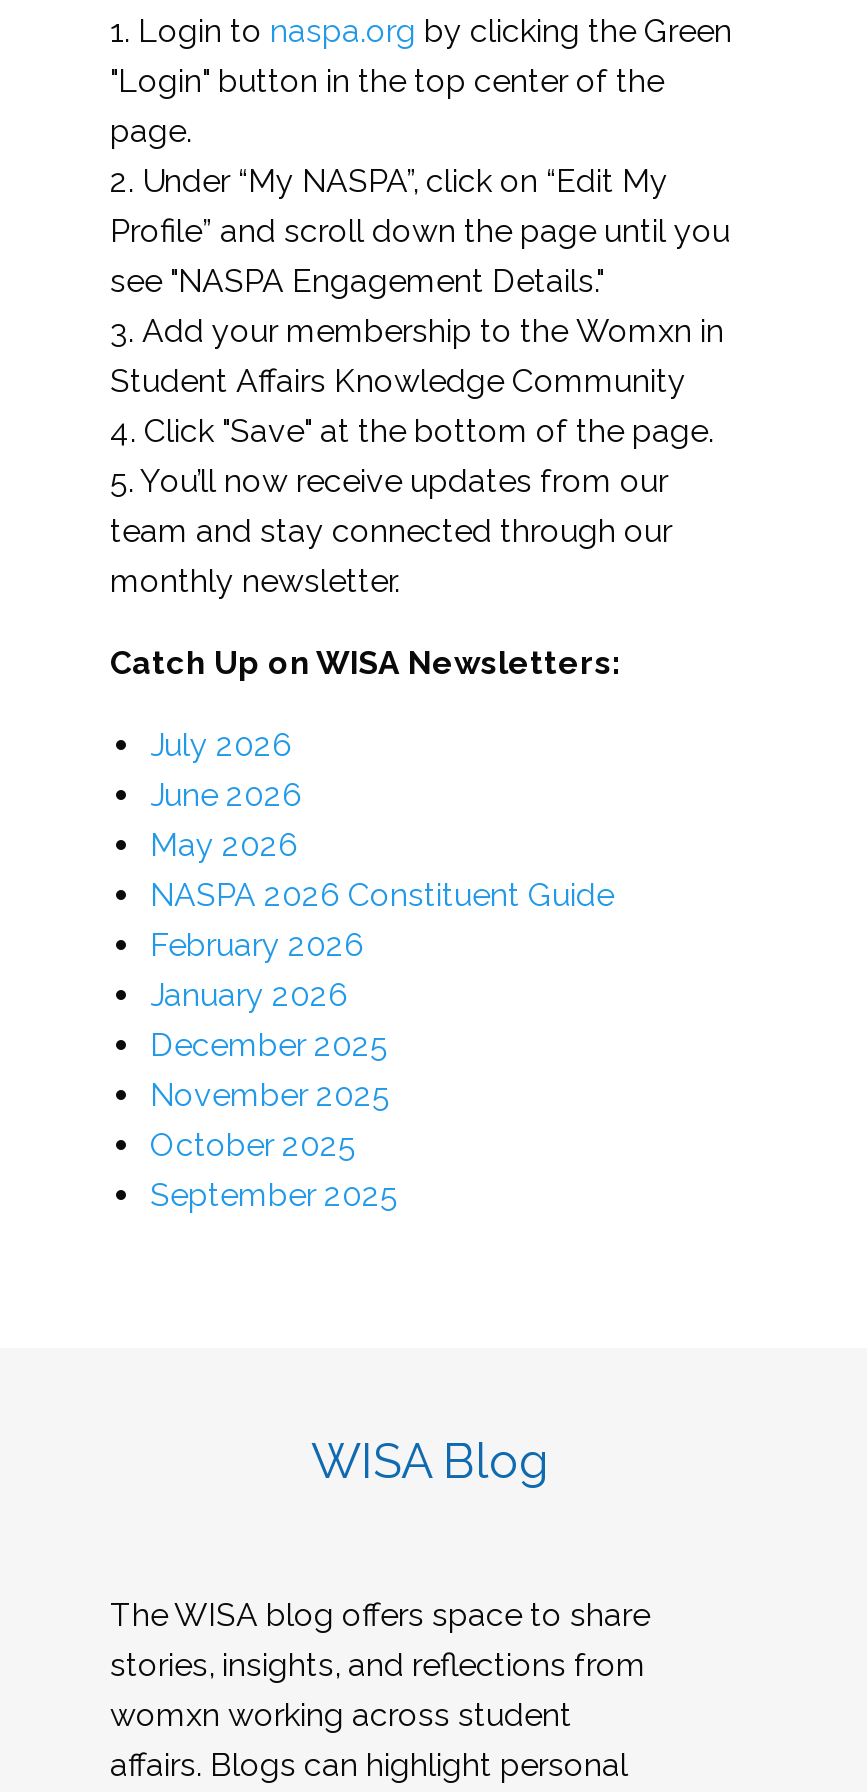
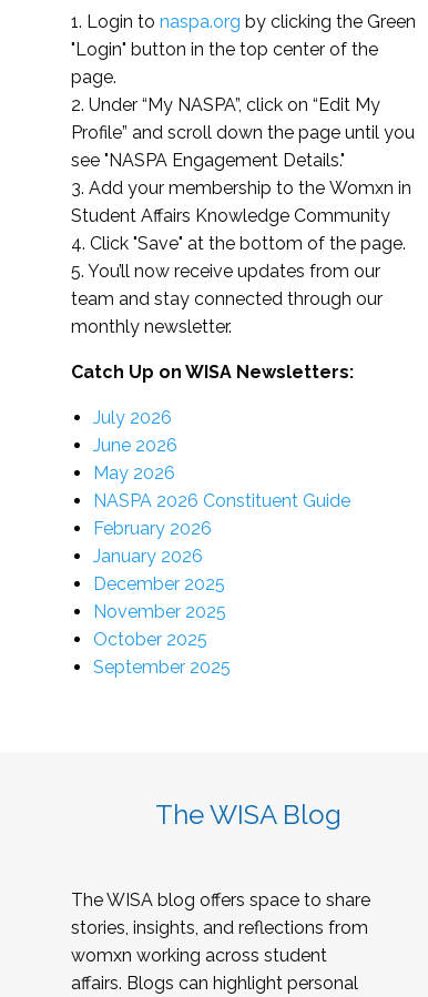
[311,1433,549,1491] WISA Blog -> [155,798,342,830] The WISA Blog

